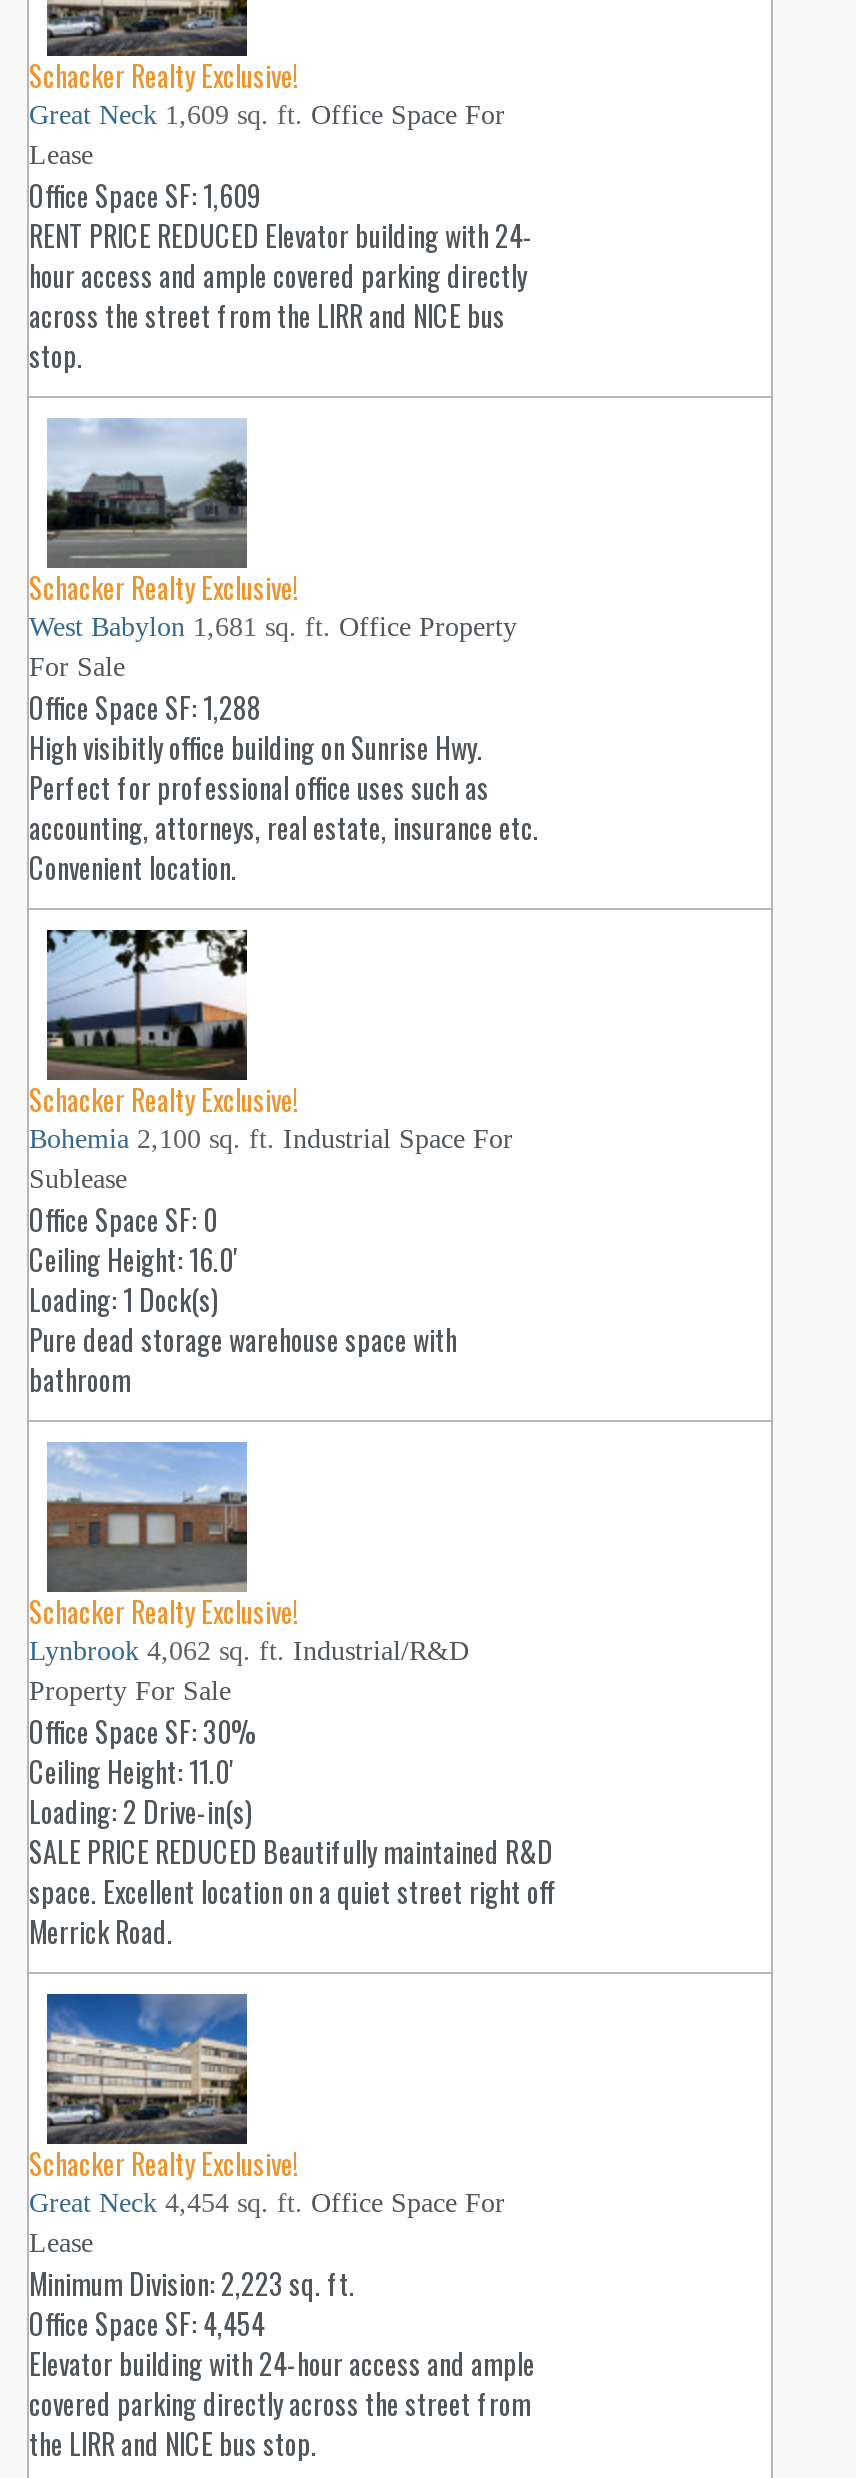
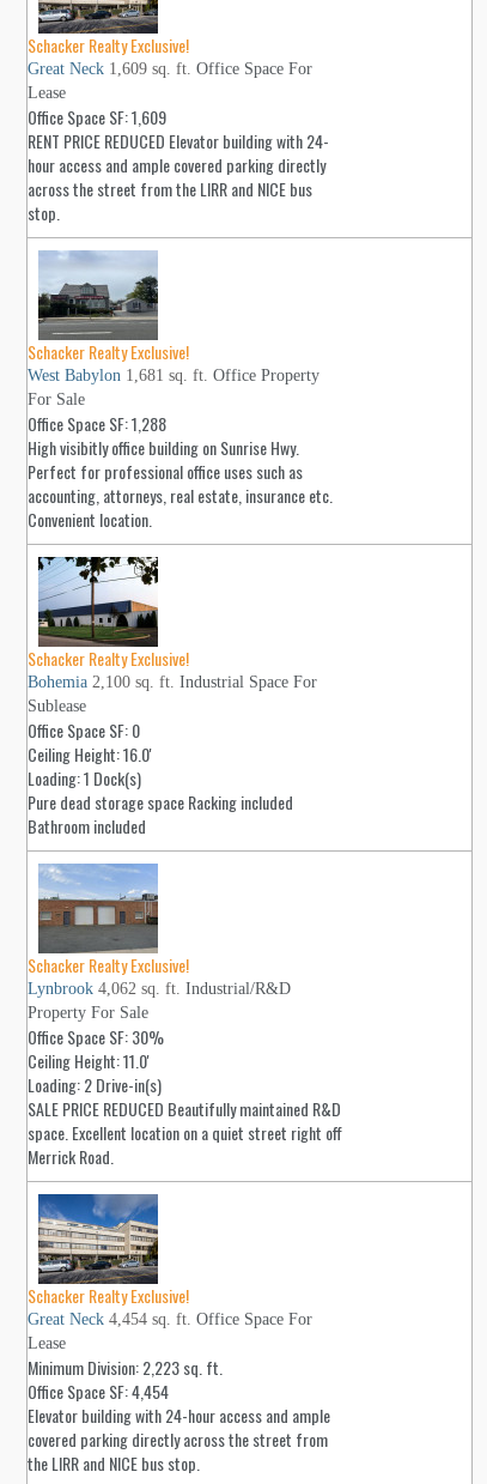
[29,1318,457,1400] Pure dead storage warehouse space with | bathroom -> [28,789,293,838] Pure dead storage space Racking included | Bathroom included

